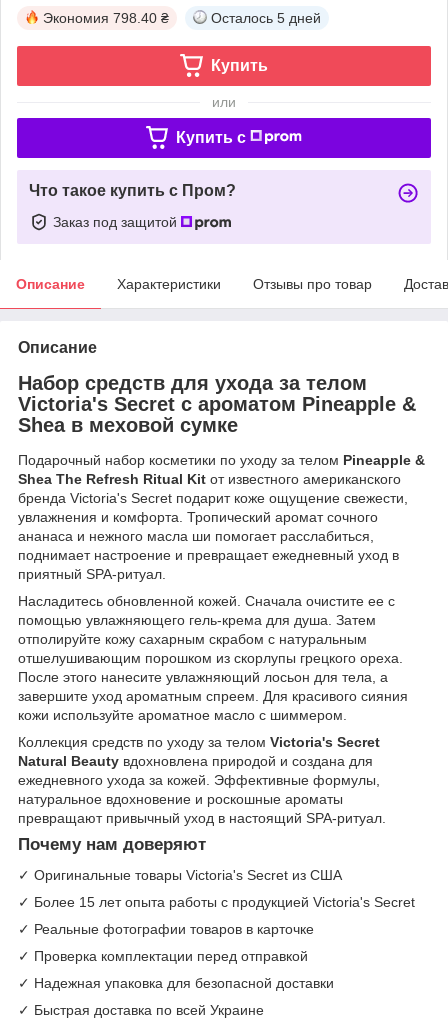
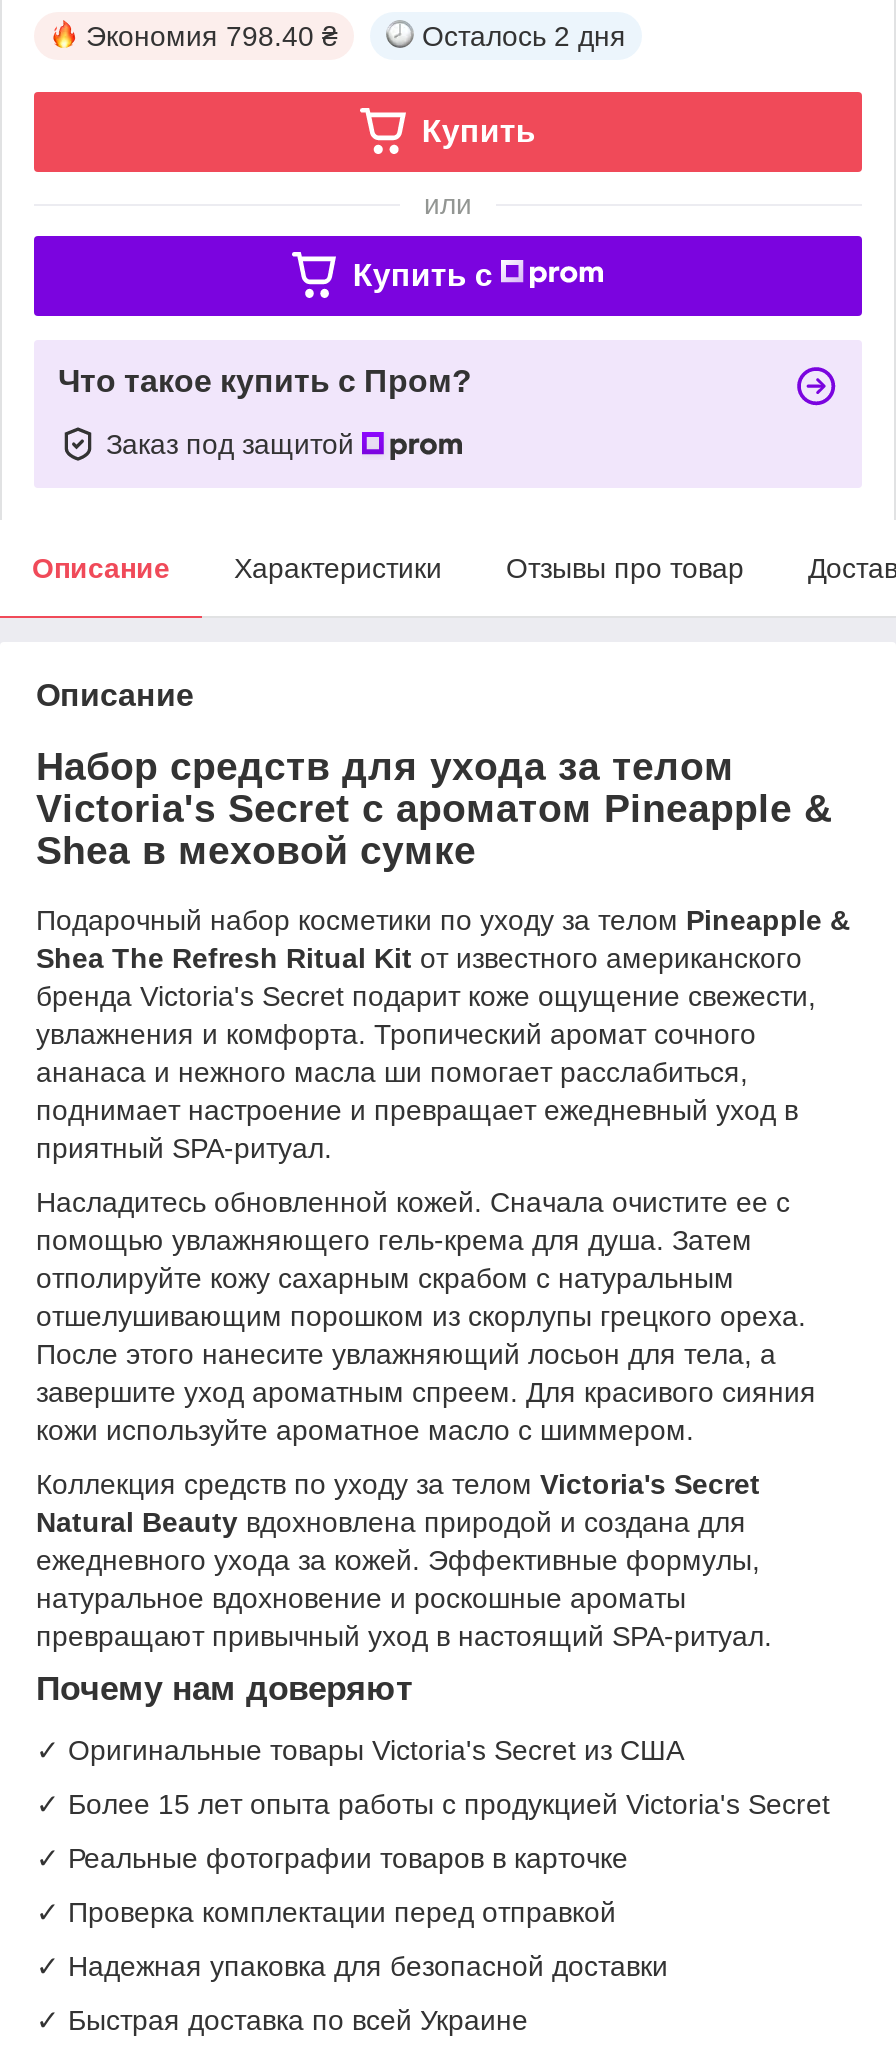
[211,10,321,26] Осталось 5 дней -> [422,20,626,52] Осталось 2 дня

